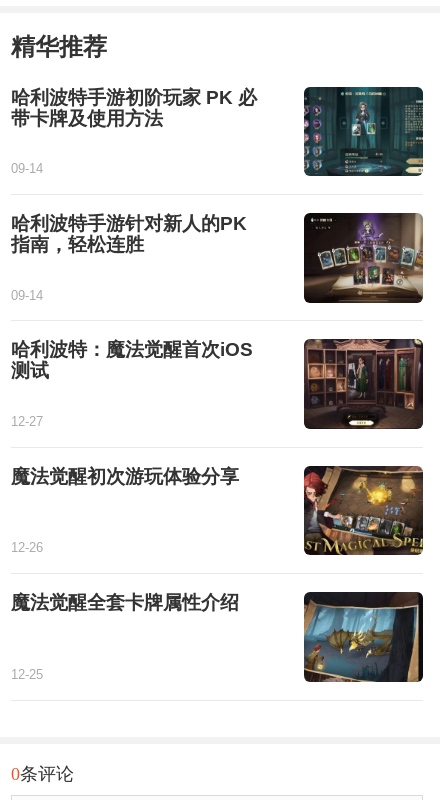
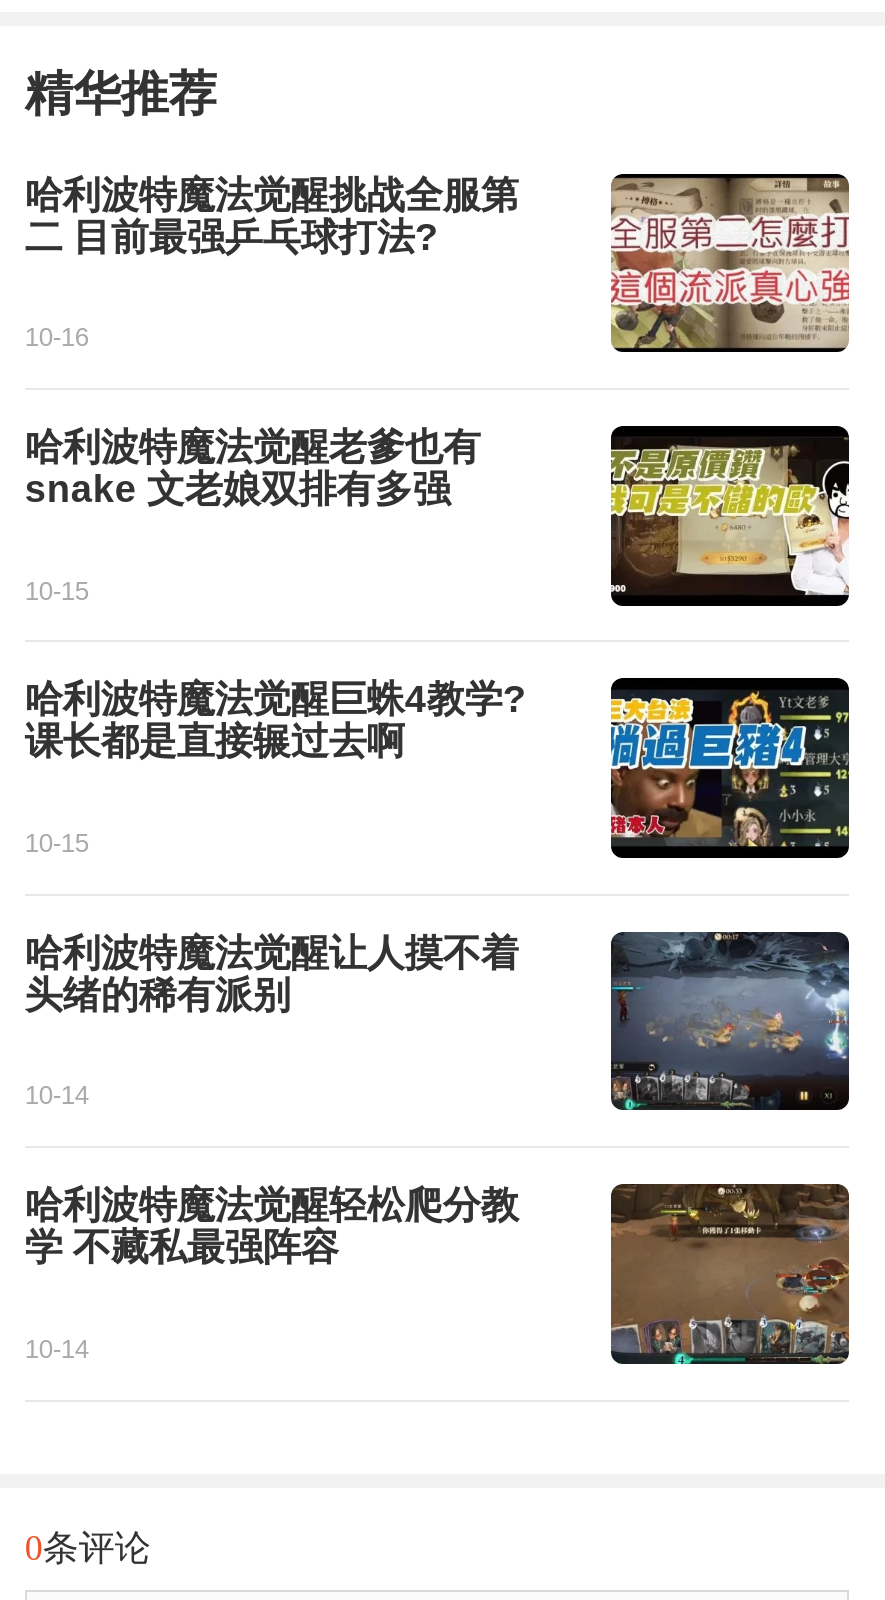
[11,87,257,129] 哈利波特手游初阶玩家 PK 必 | 带卡牌及使用方法 -> [25,173,519,257] 哈利波特魔法觉醒挑战全服第 | 二 目前最强乒乓球打法?
[303,86,424,176] [image] -> [609,172,851,352] [image]
[11,161,43,176] 09-14 -> [25,322,89,352] 10-16
[11,213,247,255] 哈利波特手游针对新人的PK | 指南，轻松连胜 -> [25,426,481,510] 哈利波特魔法觉醒老爹也有 | snake 文老娘双排有多强
[303,212,424,303] [image] -> [609,424,851,606] [image]
[11,288,43,303] 09-14 -> [25,575,89,605] 10-15
[11,339,253,381] 哈利波特：魔法觉醒首次iOS | 测试 -> [25,679,527,763] 哈利波特魔法觉醒巨蛛4教学? | 课长都是直接辗过去啊
[303,338,423,430] [image] -> [609,676,851,858] [image]
[11,414,43,429] 12-27 -> [25,828,89,858] 10-15
[11,466,239,487] 魔法觉醒初次游玩体验分享 -> [25,932,519,1016] 哈利波特魔法觉醒让人摸不着 | 头绪的稀有派别
[303,465,424,556] [image] -> [609,930,851,1112] [image]
[11,540,43,555] 12-26 -> [25,1081,89,1111] 10-14
[11,592,239,613] 魔法觉醒全套卡牌属性介绍 -> [25,1184,519,1268] 哈利波特魔法觉醒轻松爬分教 | 学 不藏私最强阵容
[304,592,424,683] [image] -> [611,1184,851,1366] [image]
[11,667,43,682] 12-25 -> [25,1334,89,1364] 10-14

